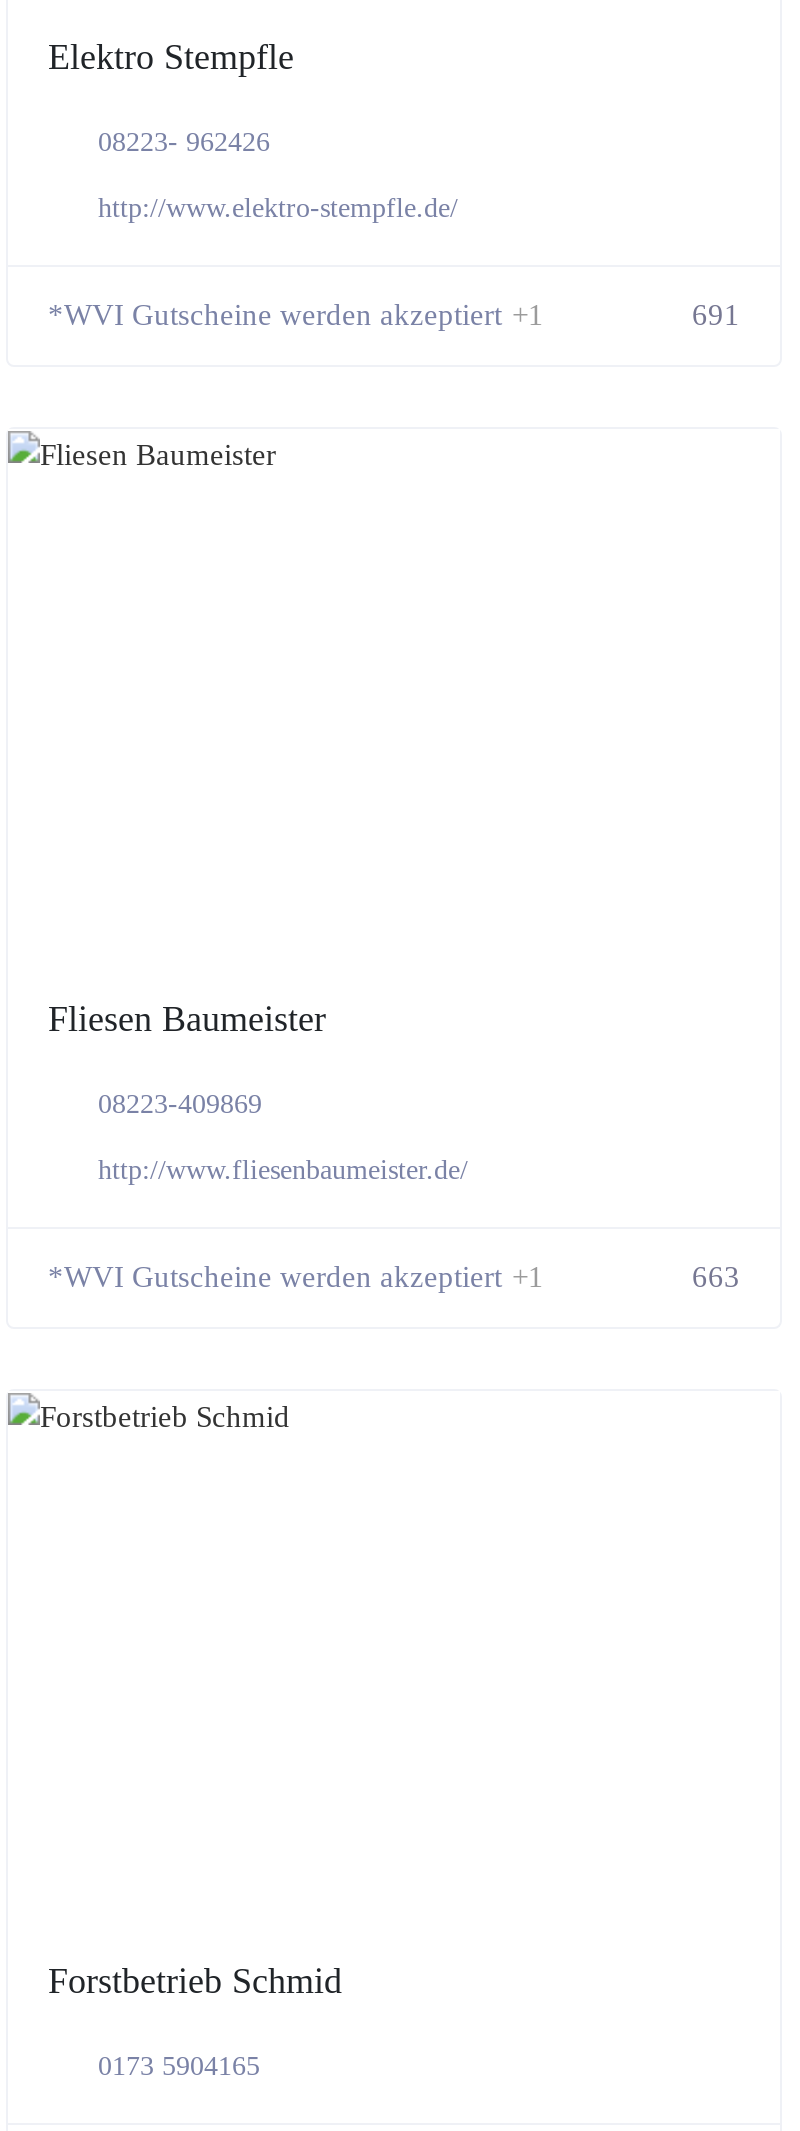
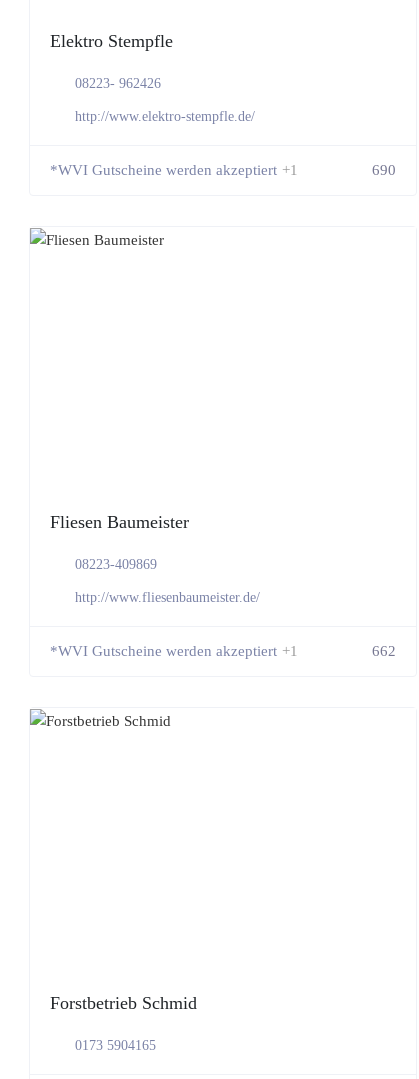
[692,299,740,331] 691 -> [372,162,396,178] 690
[692,1261,740,1293] 663 -> [372,643,396,659] 662

